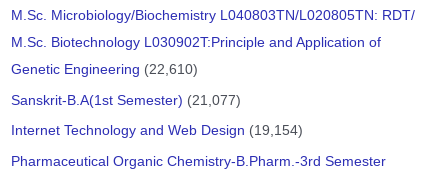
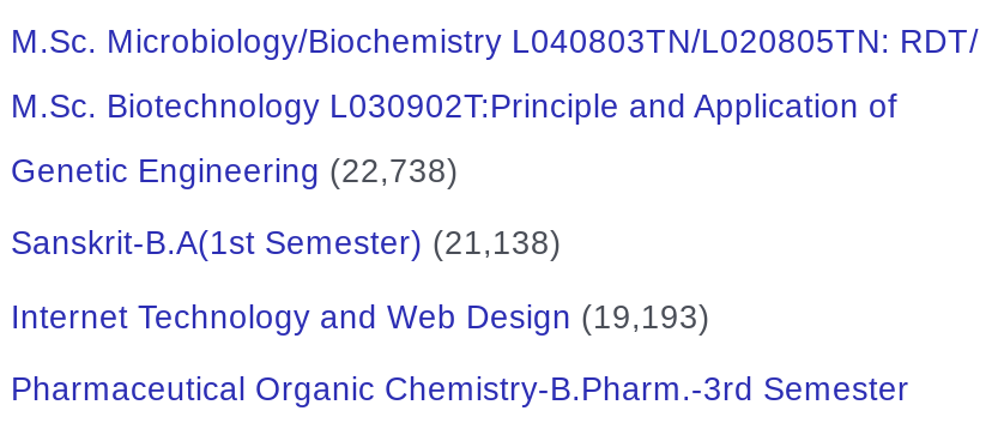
[11,62,198,77] Genetic Engineering (22,610) -> [11,153,459,189] Genetic Engineering (22,738)
[11,93,241,108] Sanskrit-B.A(1st Semester) (21,077) -> [11,226,562,262] Sanskrit-B.A(1st Semester) (21,138)
[11,123,303,138] Internet Technology and Web Design (19,154) -> [11,299,710,335] Internet Technology and Web Design (19,193)

